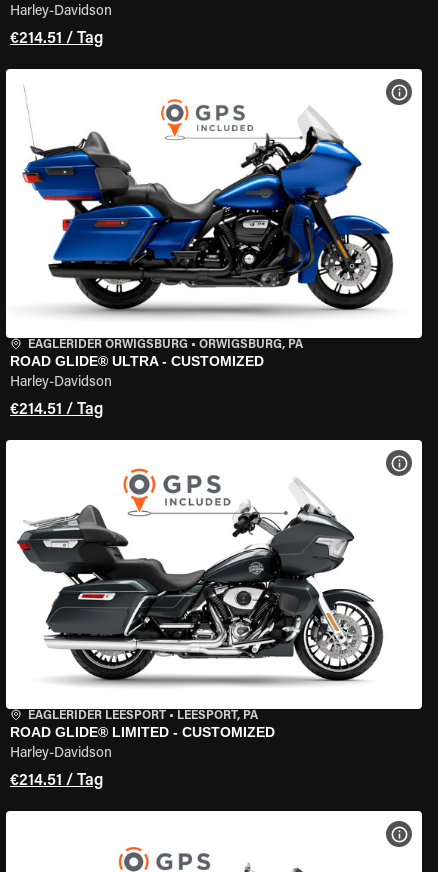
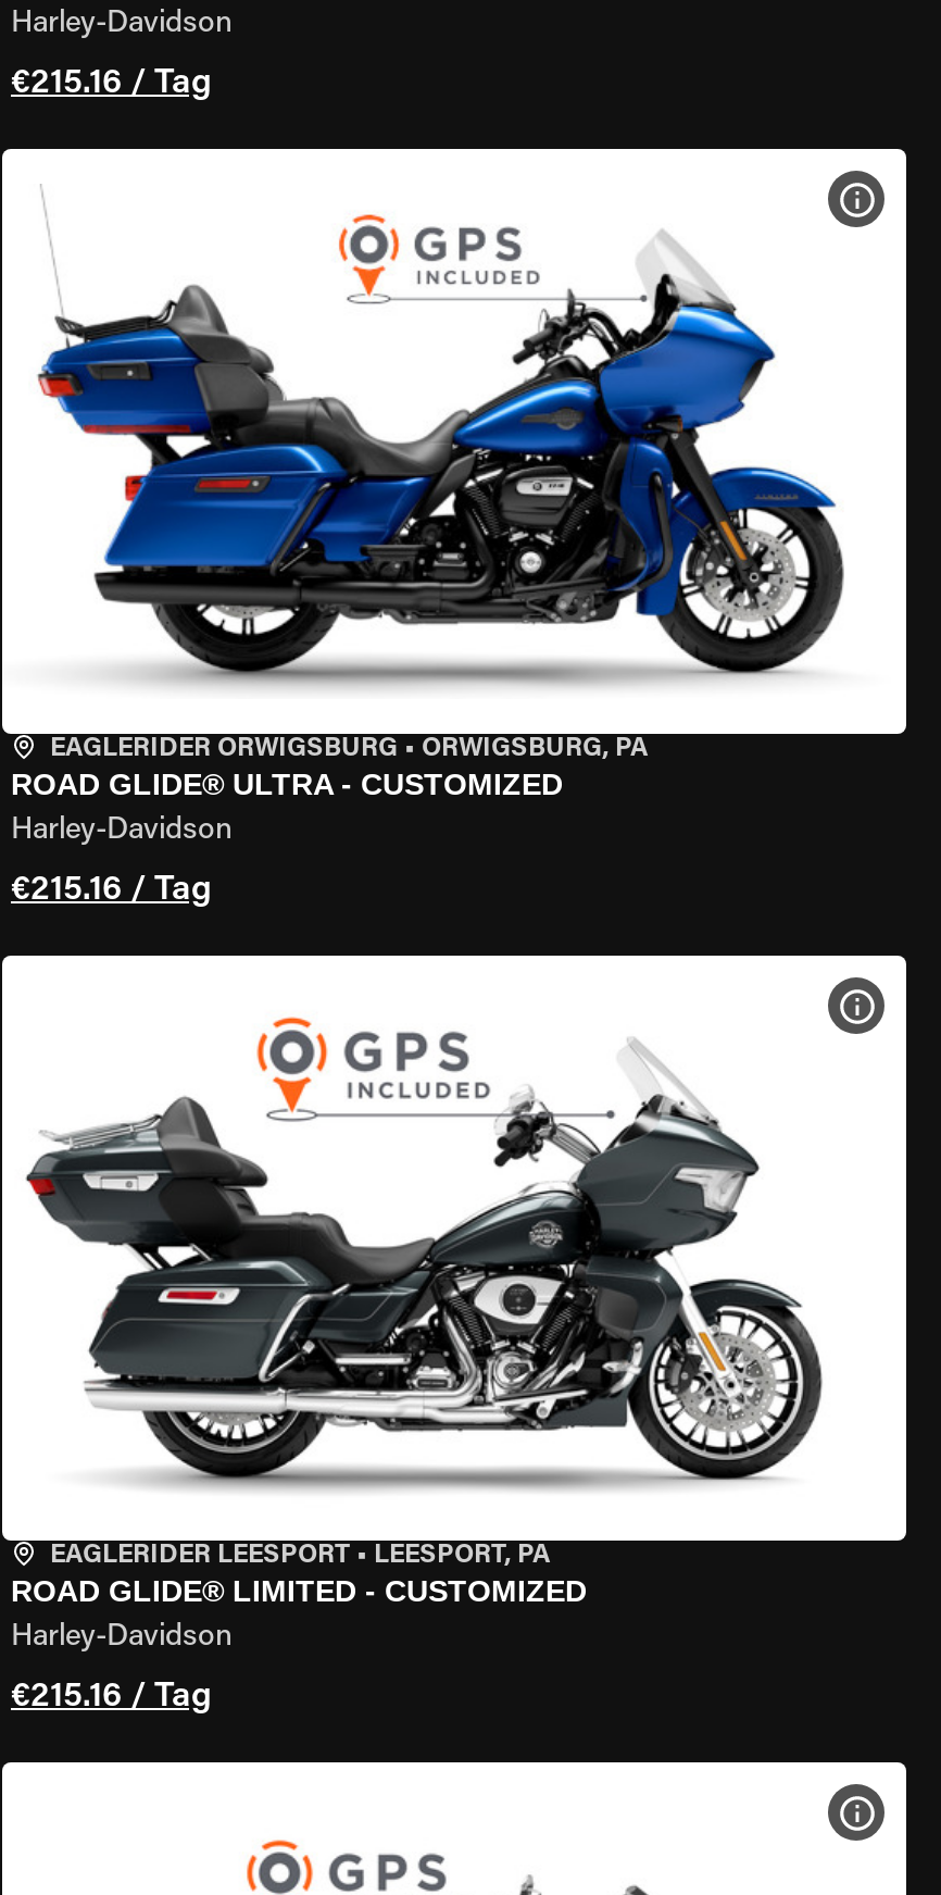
[10,31,103,47] €214.51 / Tag -> [11,66,211,101] €215.16 / Tag
[10,402,103,418] €214.51 / Tag -> [11,873,211,908] €215.16 / Tag
[10,773,103,789] €214.51 / Tag -> [11,1680,211,1715] €215.16 / Tag

